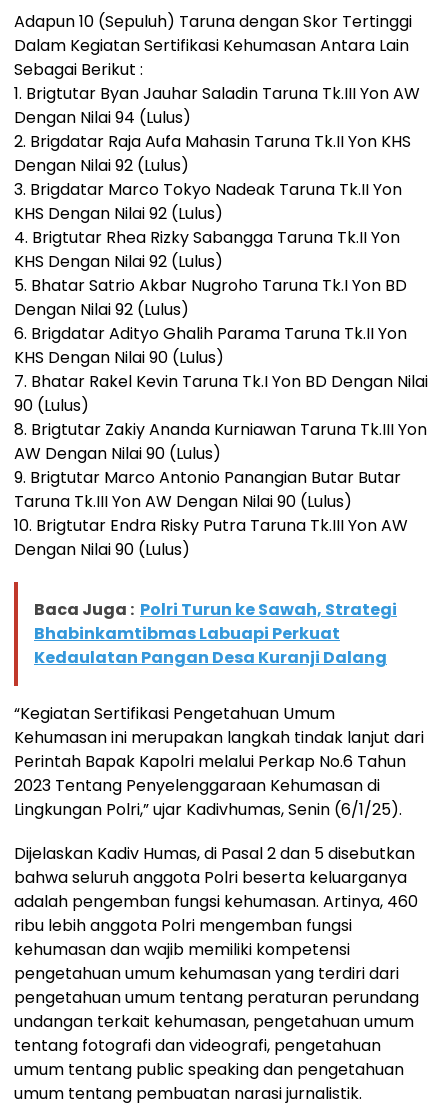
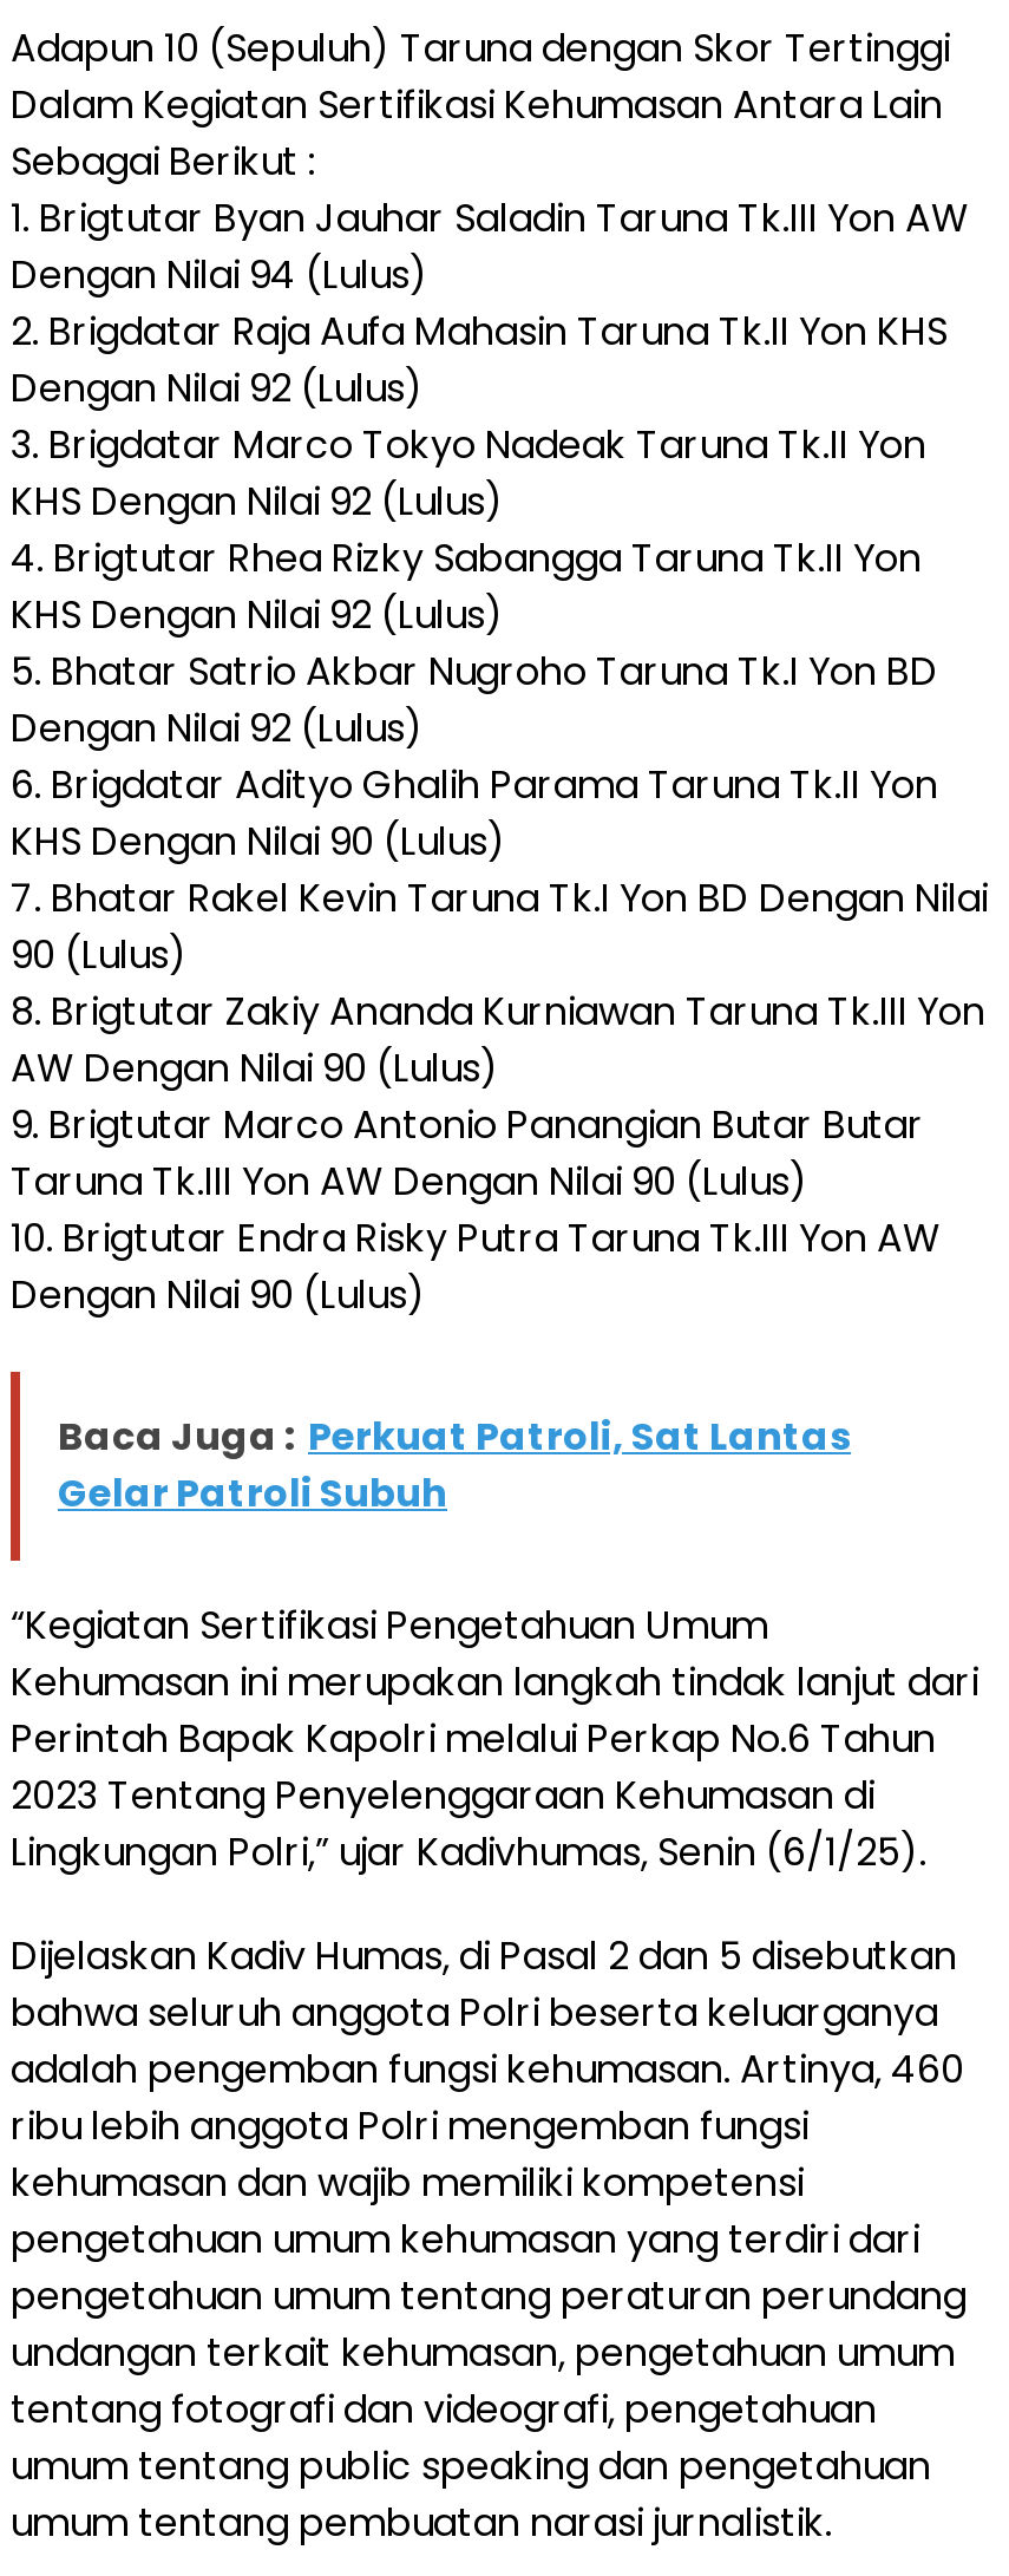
[34,598,397,669] Baca Juga : Polri Turun ke Sawah, Strategi | Bhabinkamtibmas Labuapi Perkuat | Kedaulatan Pangan Desa Kuranji Dalang -> [58,1409,851,1520] Baca Juga : Perkuat Patroli, Sat Lantas | Gelar Patroli Subuh

